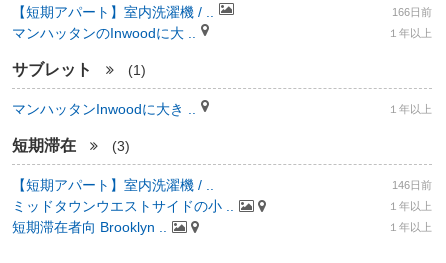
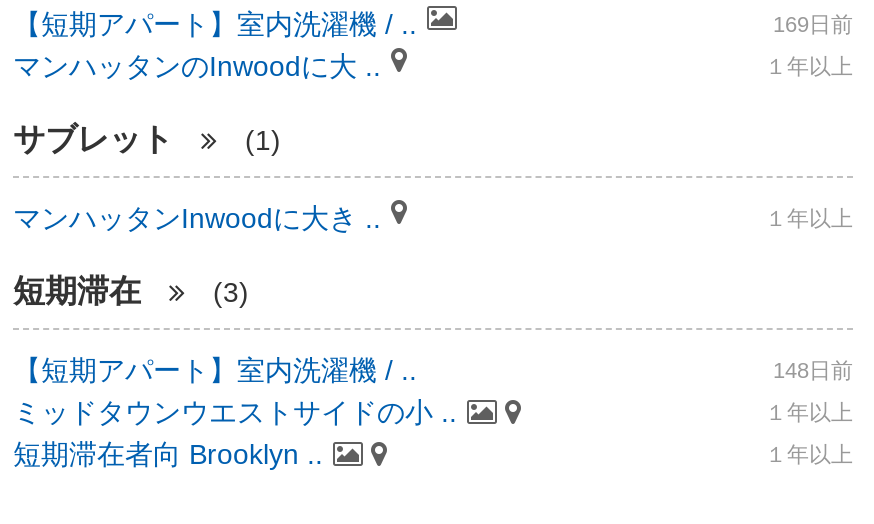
[392,6,432,18] 166日前 -> [773,11,853,35] 169日前
[392,179,432,191] 146日前 -> [773,359,853,383] 148日前

